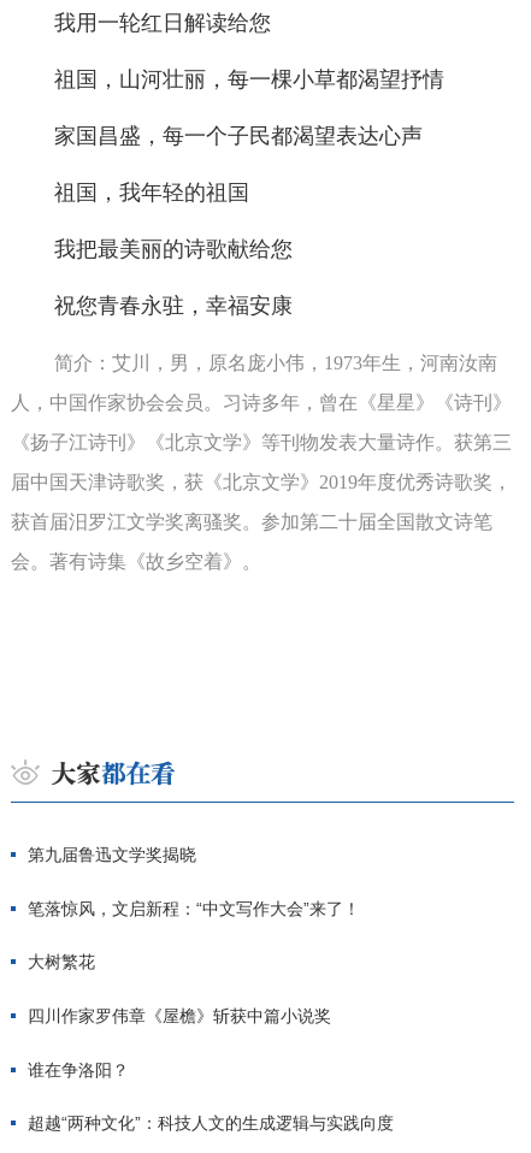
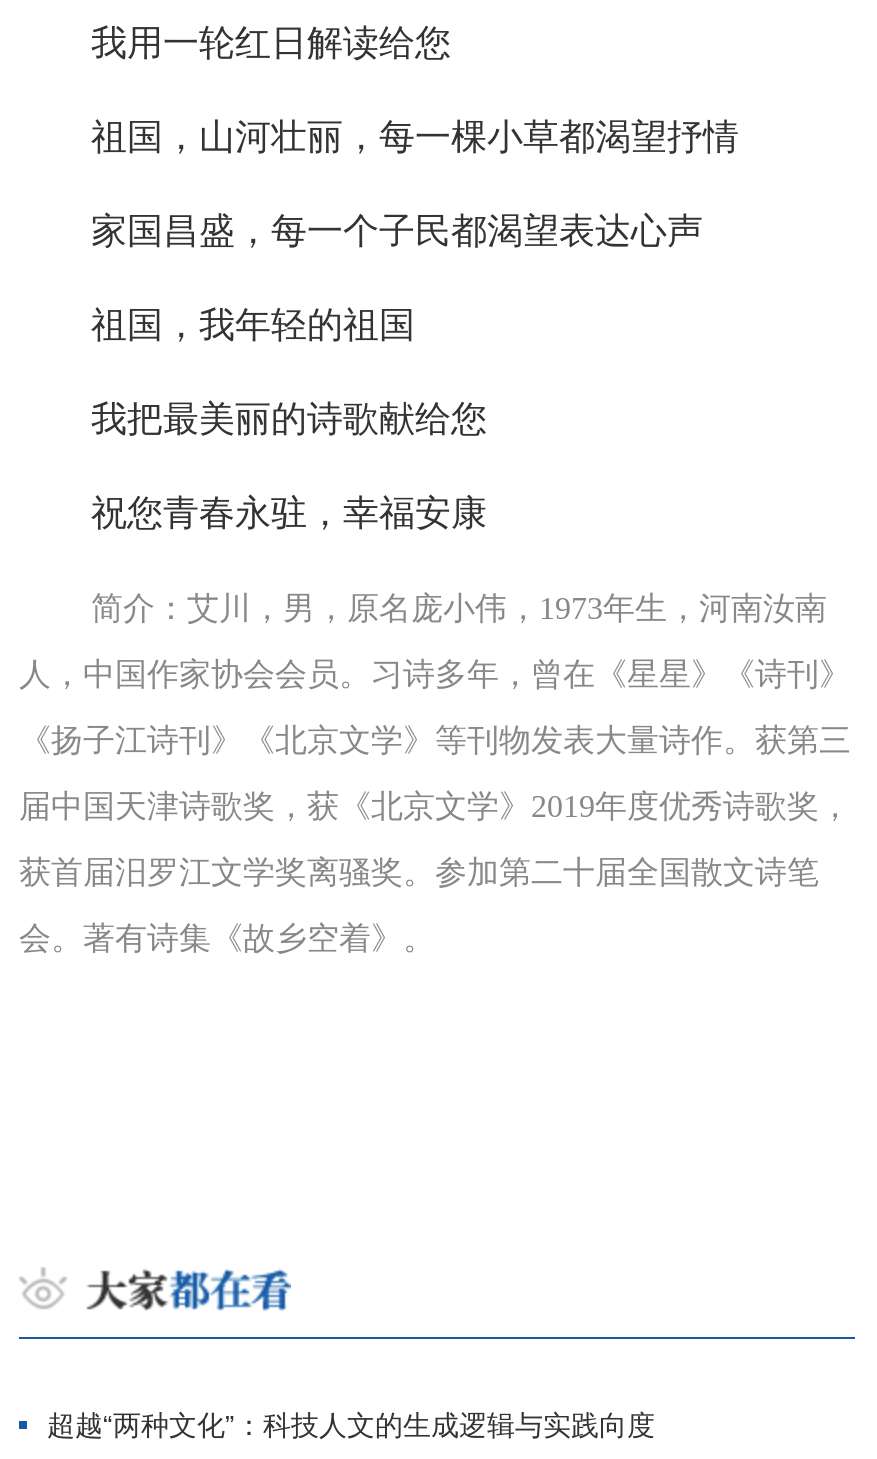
[28,845,360,1079] 第九届鲁迅文学奖揭晓 | 笔落惊风，文启新程：“中文写作大会”来了！ | 大树繁花 | 四川作家罗伟章《屋檐》斩获中篇小说奖 | 谁在争洛阳？ -> none

